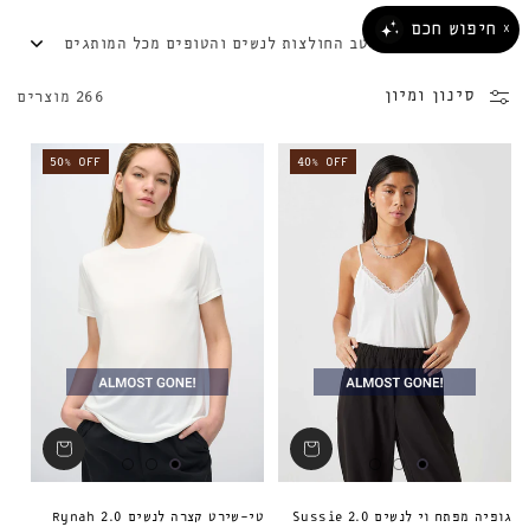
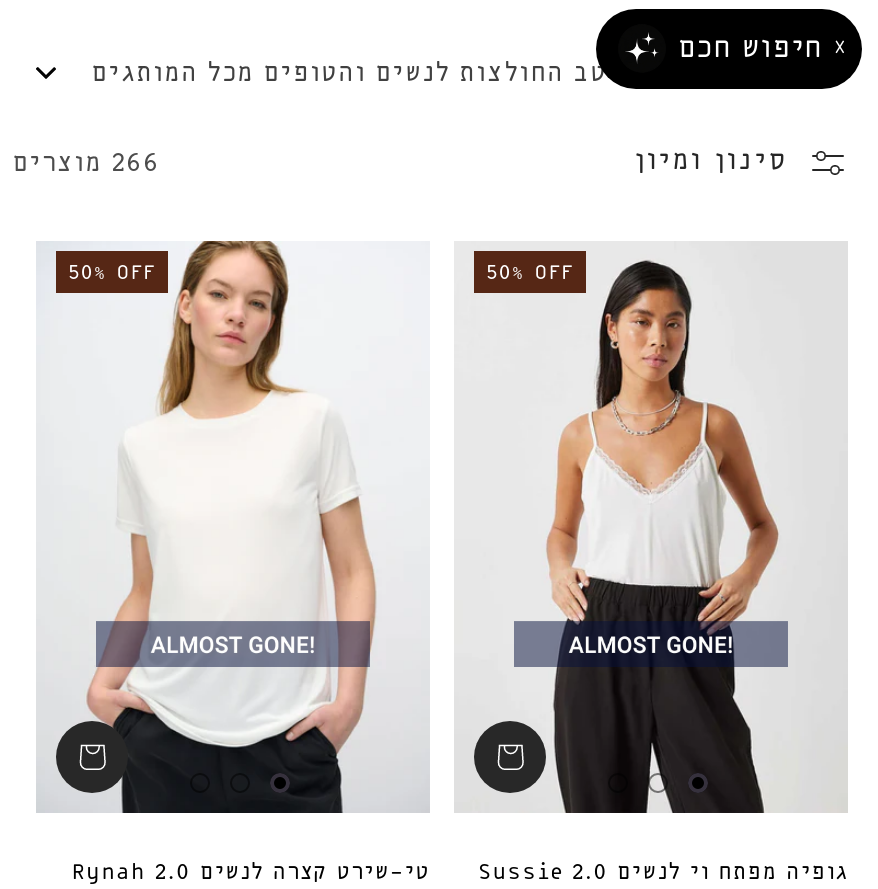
[297,156,349,168] 40% OFF -> [486,263,573,283] 50% OFF

